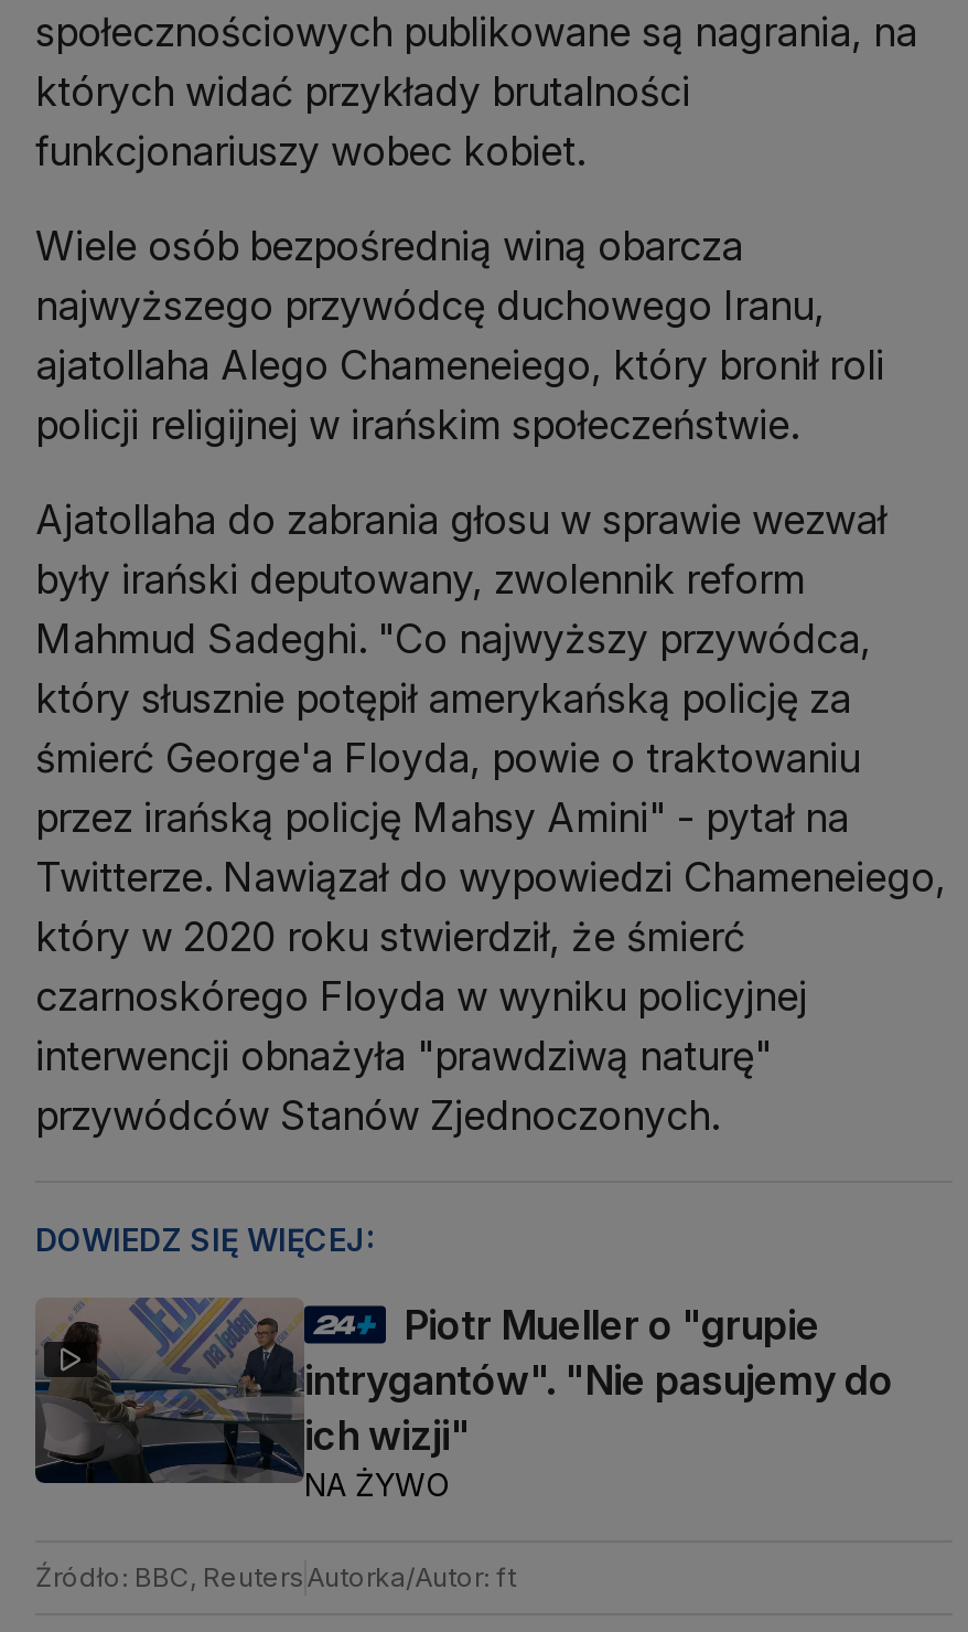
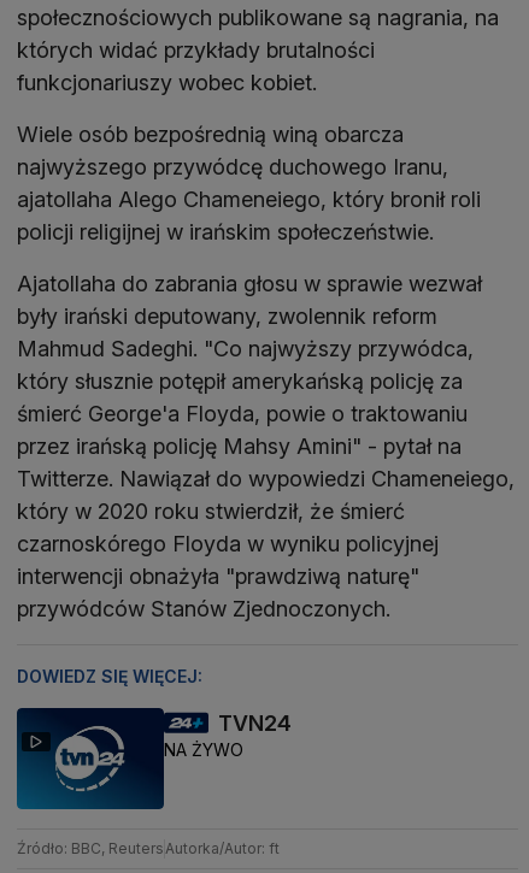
[33,1298,373,1505] [image] -> [16,707,165,810] [image]
[304,1302,893,1459] Piotr Mueller o "grupie | intrygantów". "Nie pasujemy do | ich wizji" -> [218,710,292,736] TVN24
moved [304,1465,450,1503] -> [164,739,243,760]: NA ŻYWO

